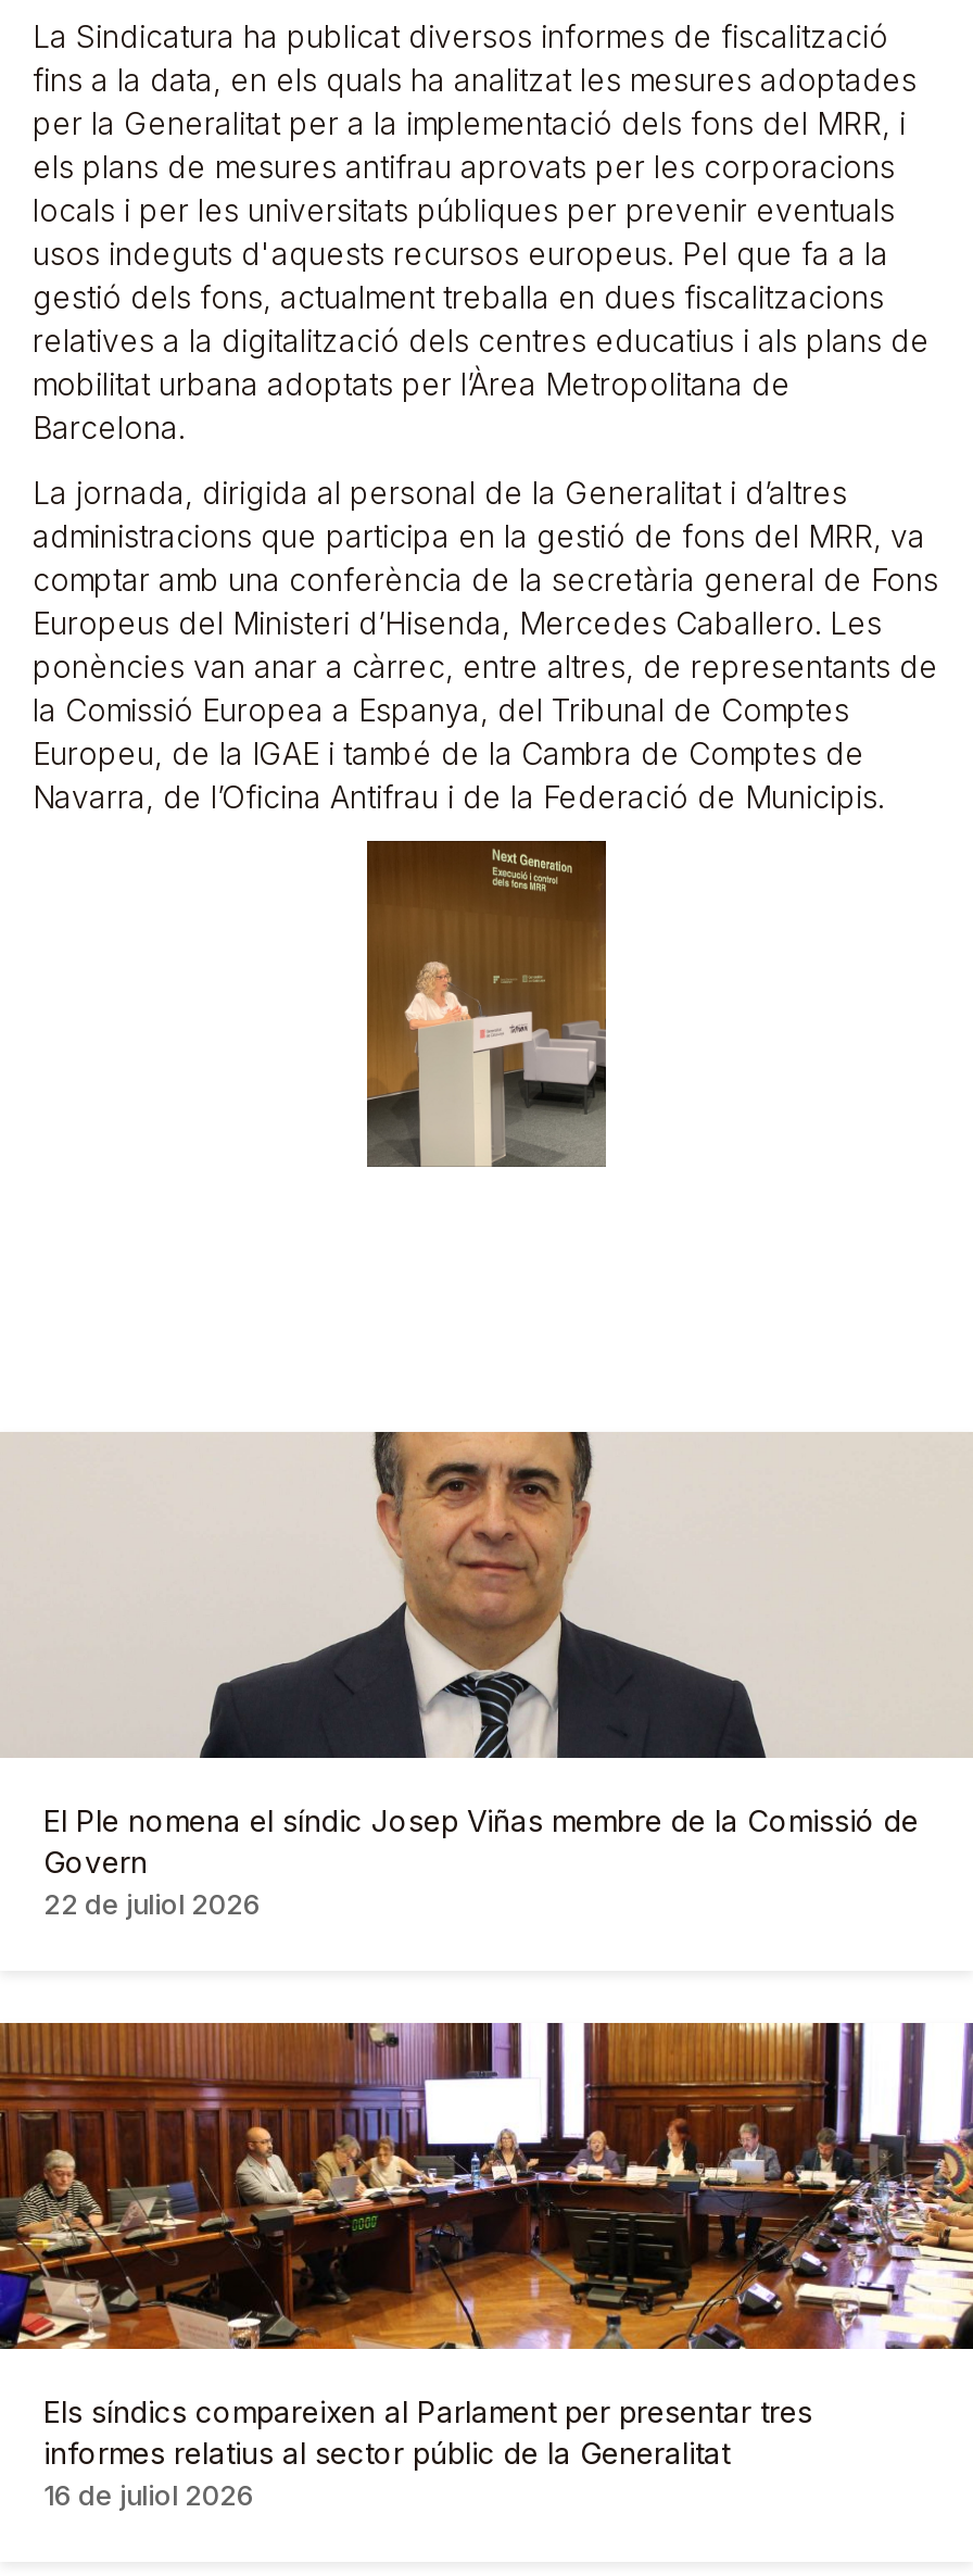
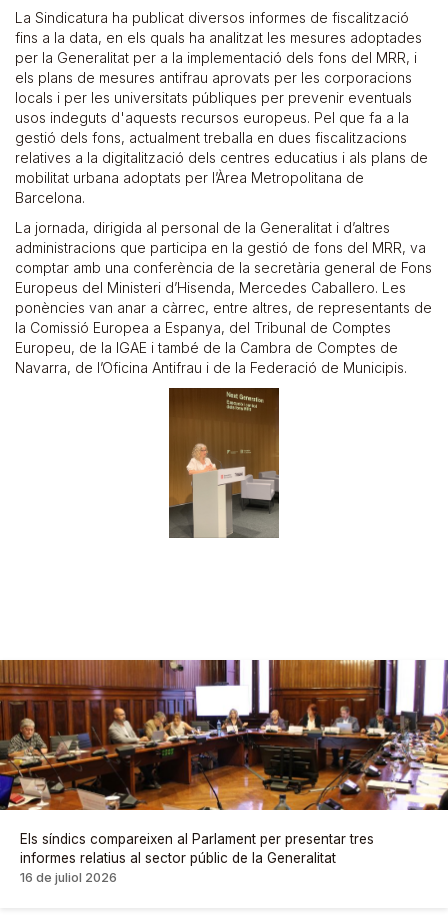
[7,1430,966,1922] [image] | El Ple nomena el síndic Josep Viñas membre de la Comissió de | Govern | 22 de juliol 2026 -> none

